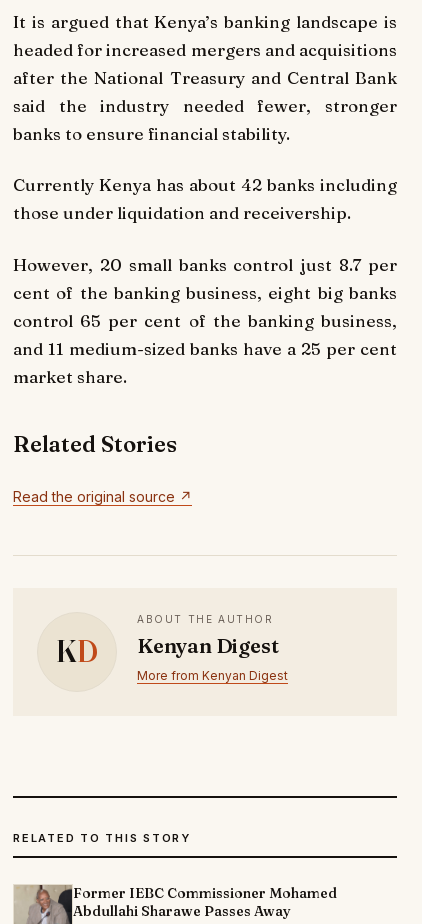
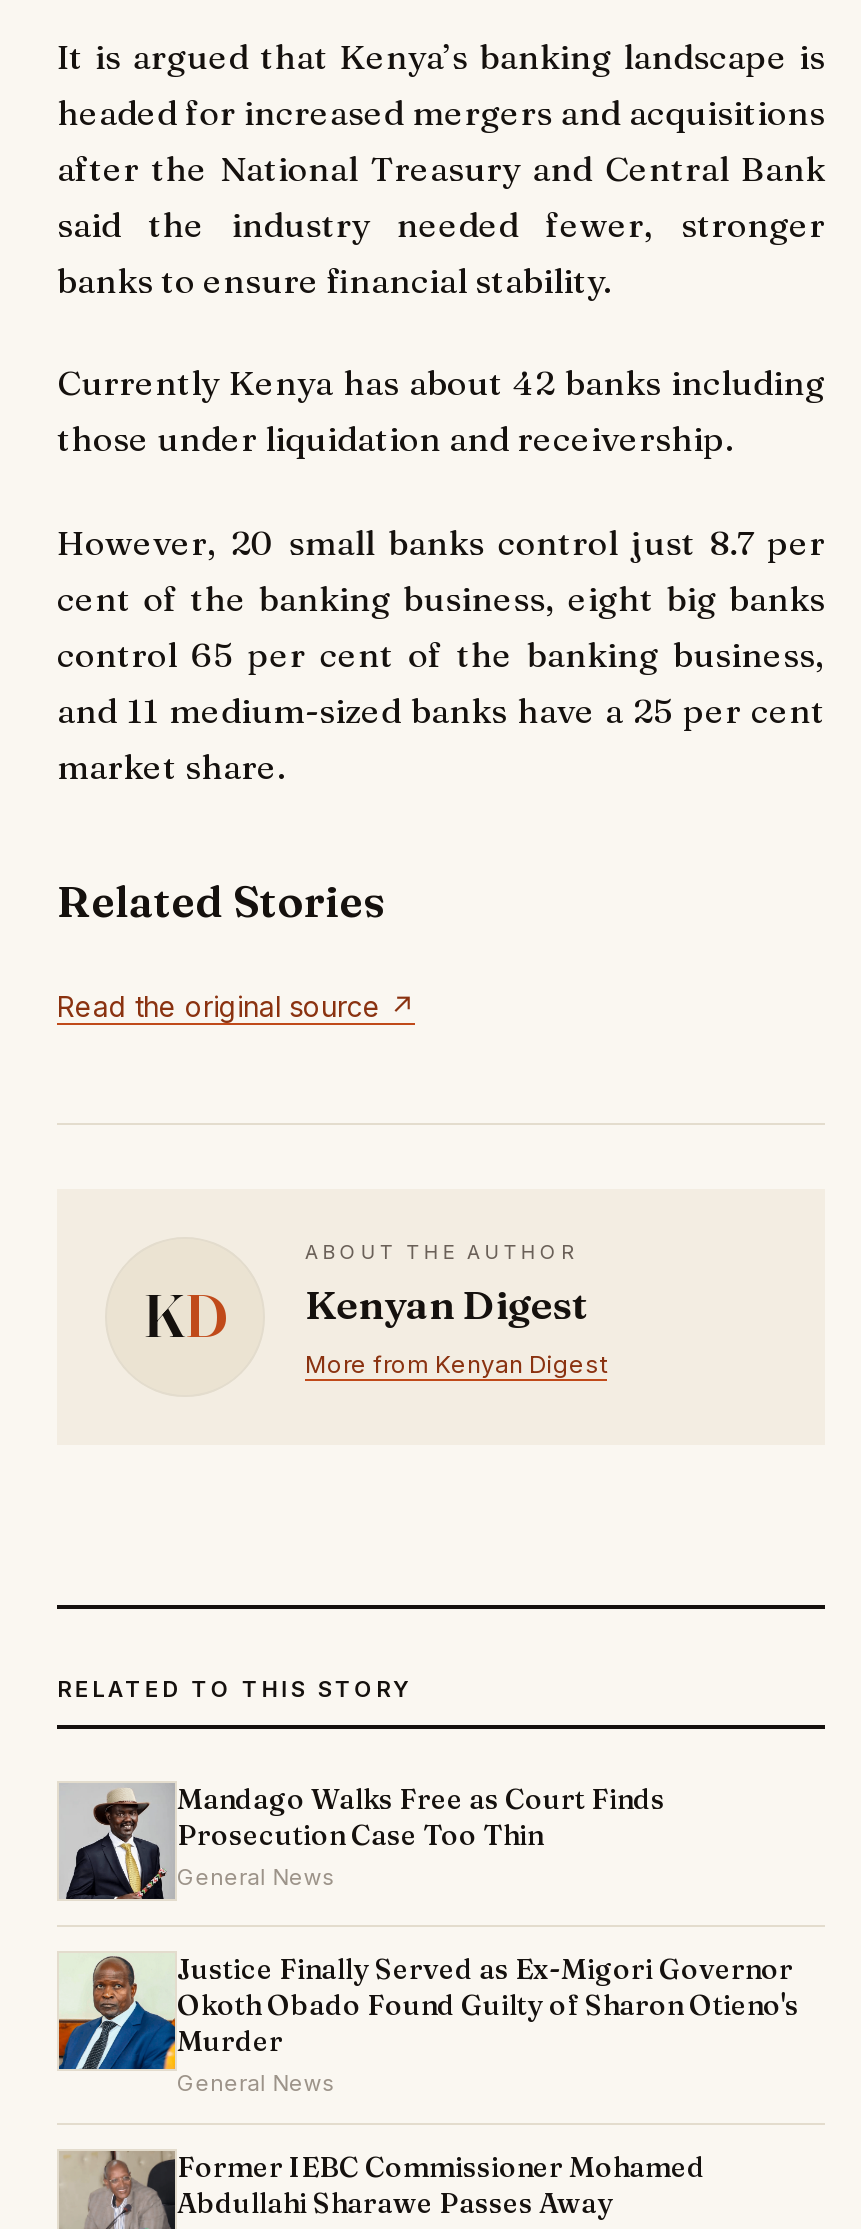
none -> [57,1951,149,2071] [image]
none -> [61,1782,799,2098] [image] | Mandago Walks Free as Court Finds | Prosecution Case Too Thin | General News | Justice Finally Served as Ex-Migori Governor | Okoth Obado Found Guilty of Sharon Otieno's | Murder | General News

